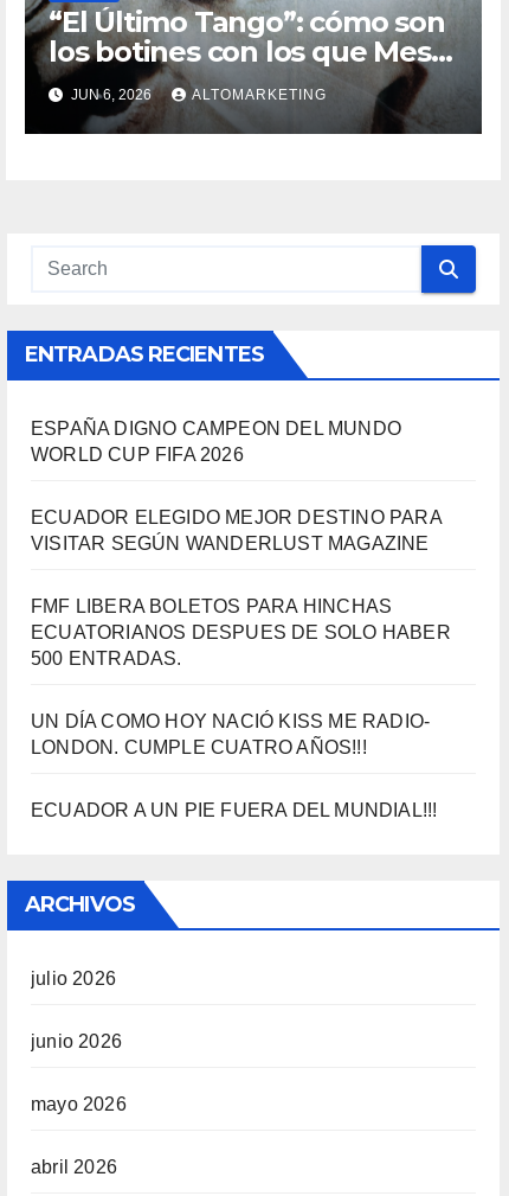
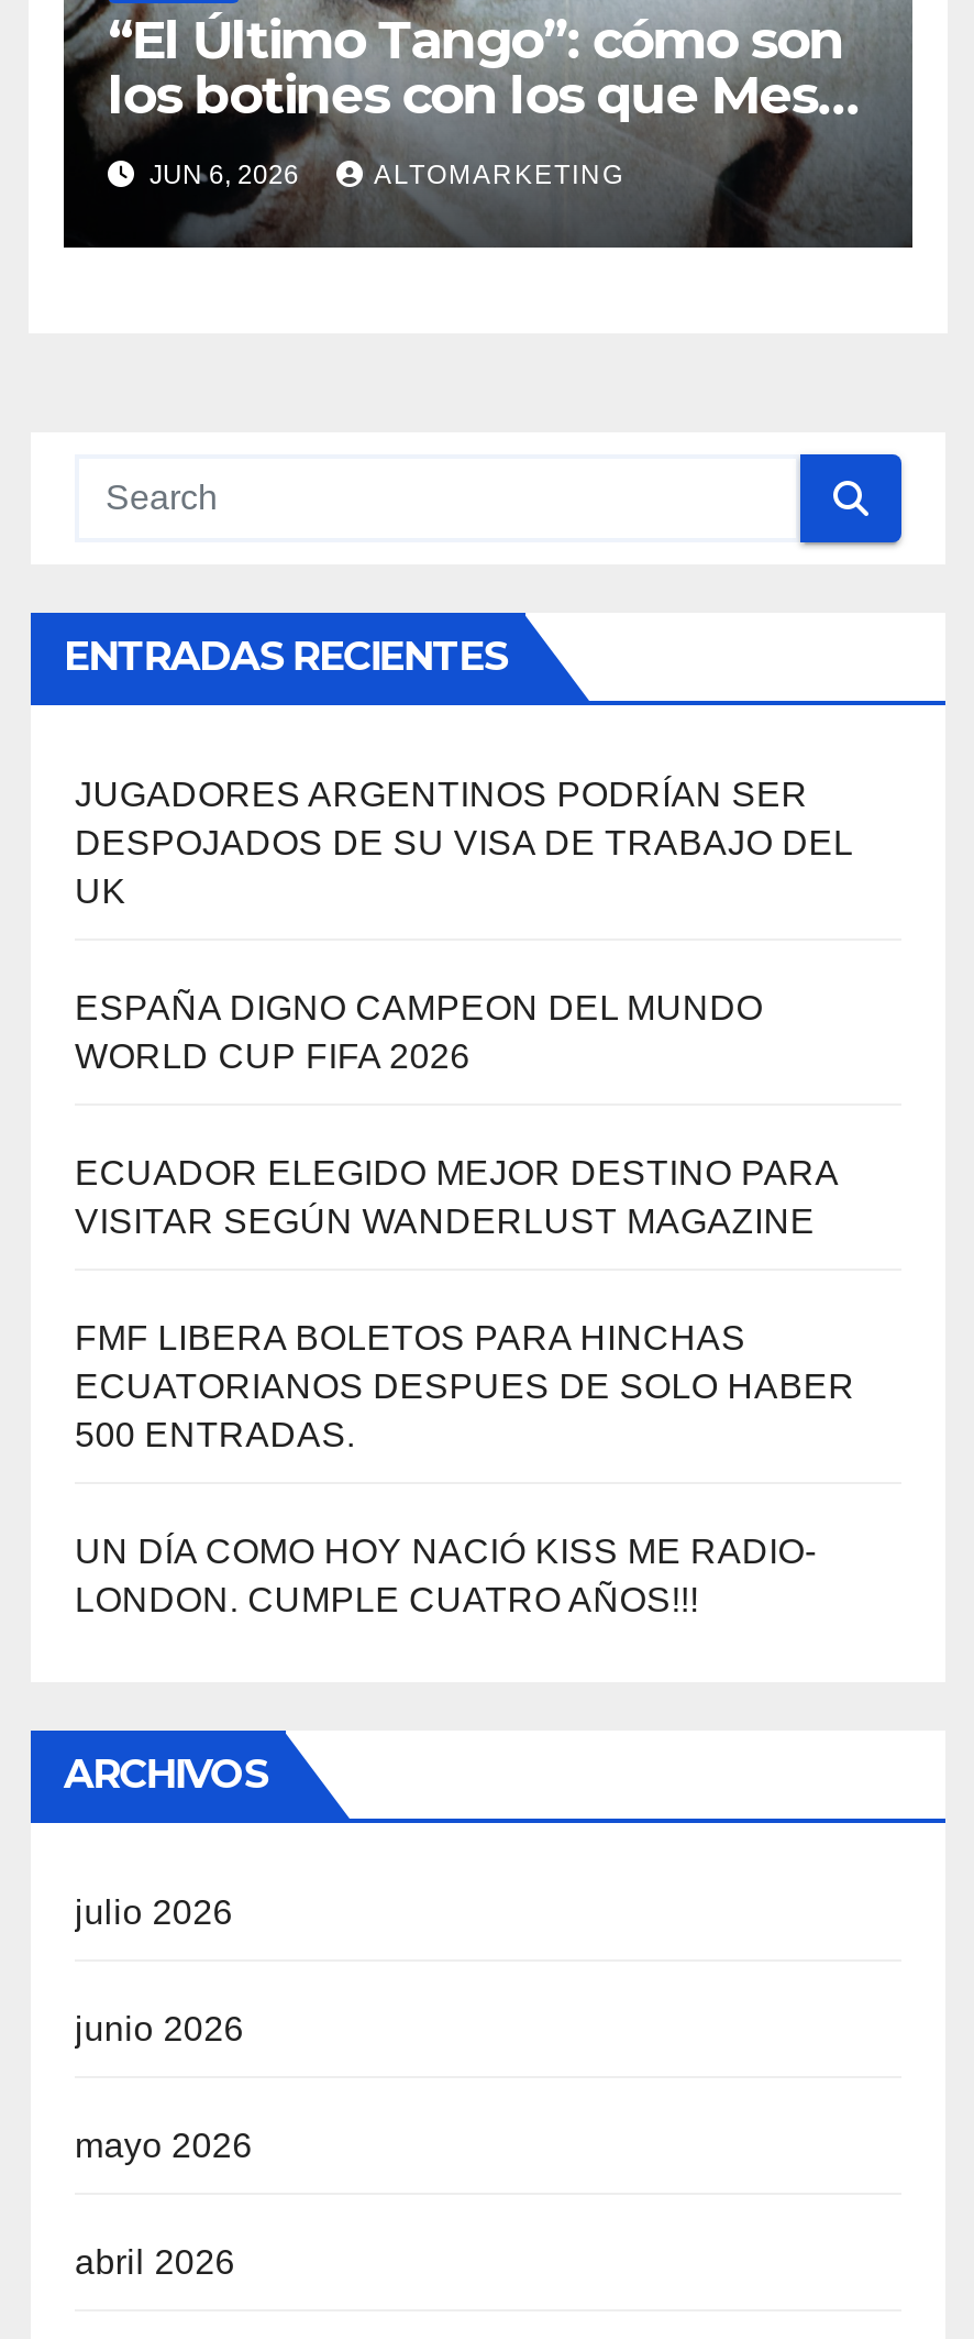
none -> [75,777,851,911] JUGADORES ARGENTINOS PODRÍAN SER | DESPOJADOS DE SU VISA DE TRABAJO DEL | UK
moved [31,419,451,758] -> [75,991,855,1620]: ESPAÑA DIGNO CAMPEON DEL MUNDO | WORLD CUP FIFA 2026 | ECUADOR ELEGIDO MEJOR DESTINO PARA | ... | UN DÍA COMO HOY NACIÓ KISS ME RADIO- | LONDON. CUMPLE CUATRO AÑOS!!!
[31,800,437,820] ECUADOR A UN PIE FUERA DEL MUNDIAL!!! -> none

